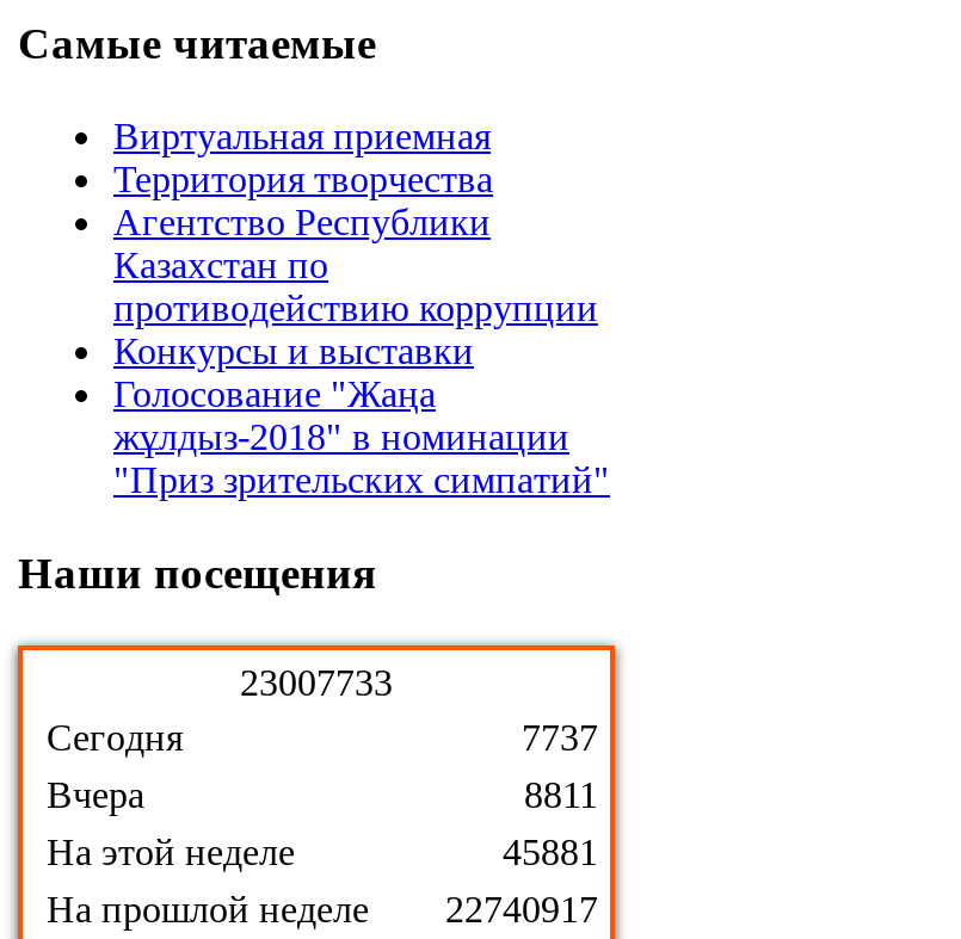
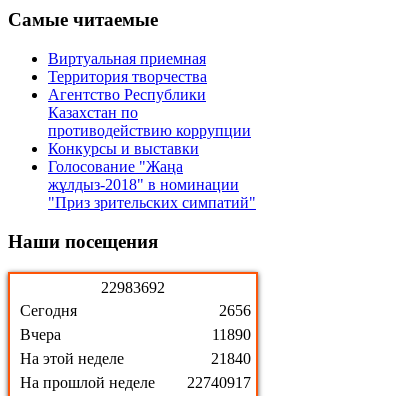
[240,661,393,702] 23007733 -> [101,279,165,296] 22983692
[522,716,598,757] 7737 -> [219,302,251,319] 2656
[524,773,598,814] 8811 -> [212,326,251,343] 11890
[503,831,598,871] 45881 -> [211,350,251,367] 21840

